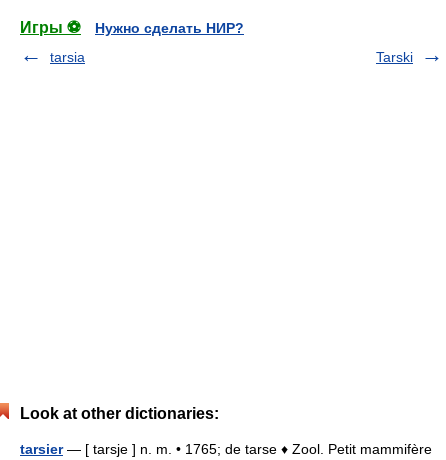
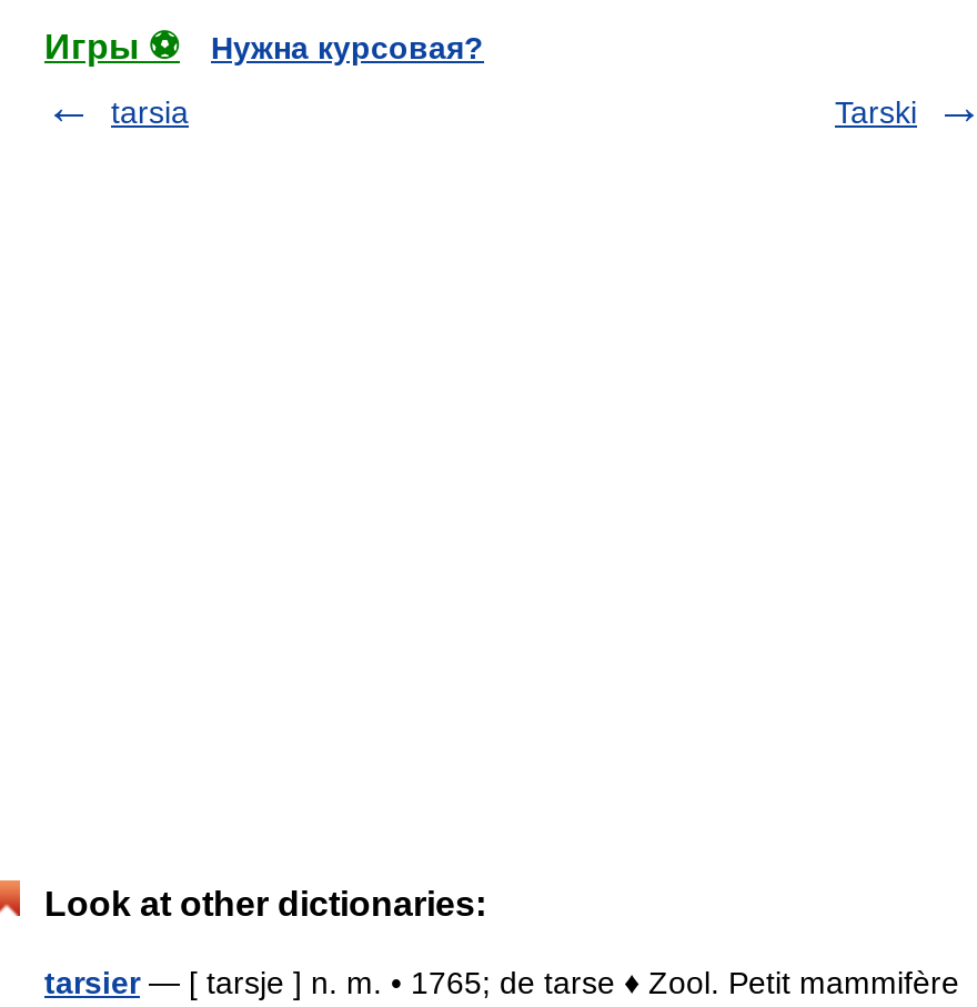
[95,20,244,36] Нужно сделать НИР? -> [211,29,484,65] Нужна курсовая?

